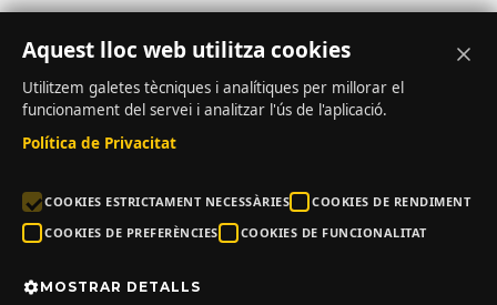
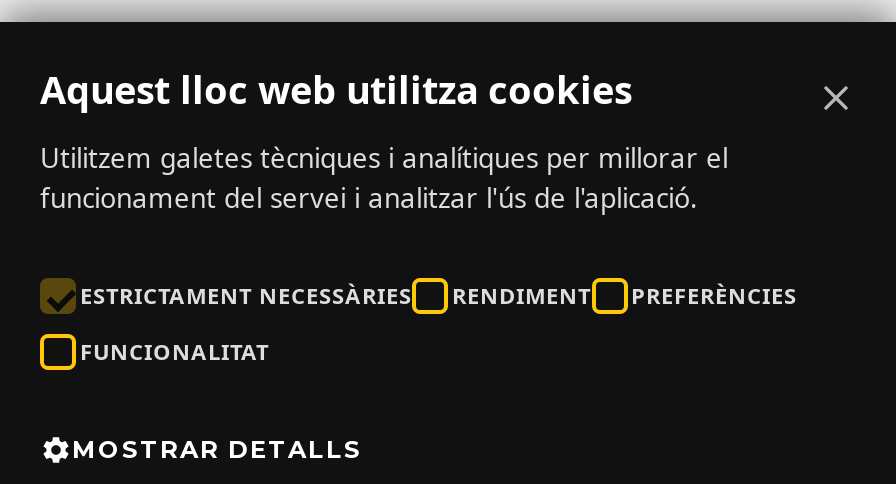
[22,133,470,241] Política de Privacitat | COOKIES ESTRICTAMENT NECESSÀRIES | COOKIES DE RENDIMENT | COOKIES DE PREFERÈNCIES | COOKIES DE FUNCIONALITAT -> [80,280,797,366] ESTRICTAMENT NECESSÀRIES | RENDIMENT | PREFERÈNCIES | FUNCIONALITAT

